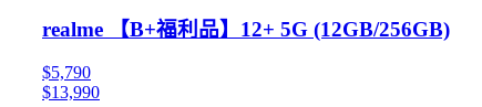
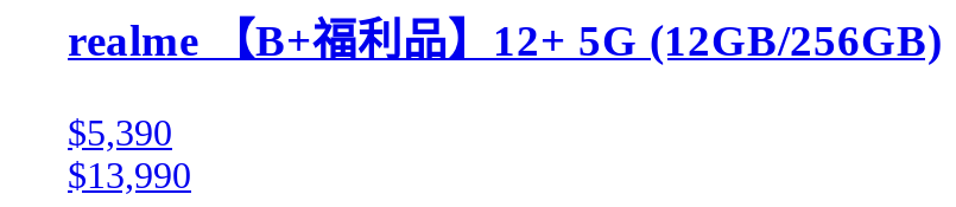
[42,63,91,82] $5,790 -> [68,113,172,153] $5,390

